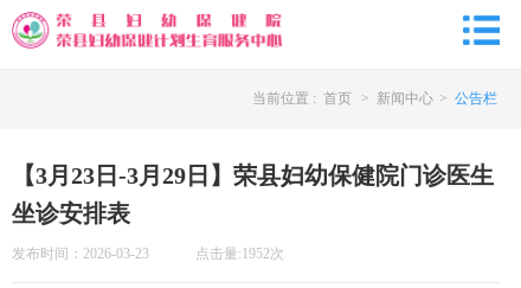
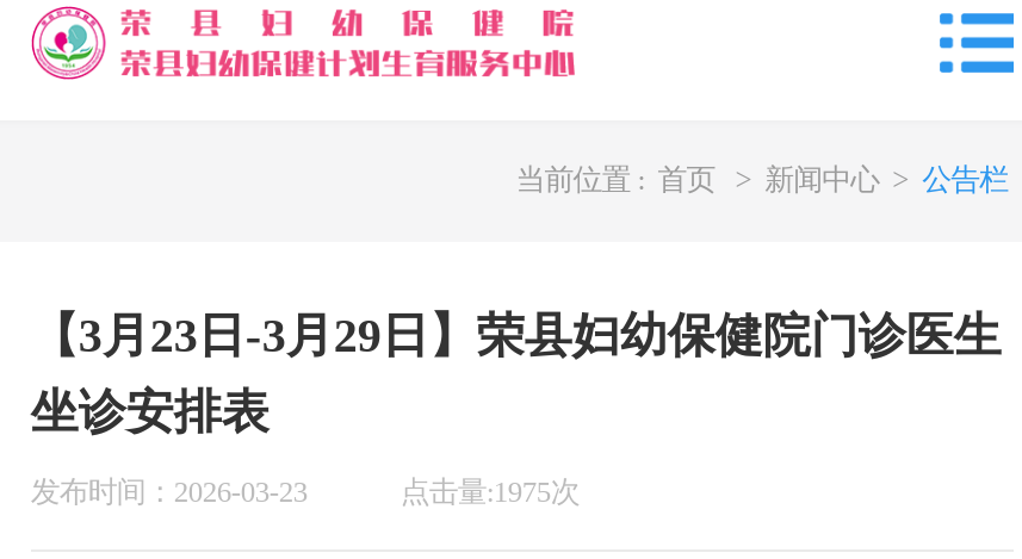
[195,245,284,261] 点击量:1952次 -> [400,475,579,508] 点击量:1975次

